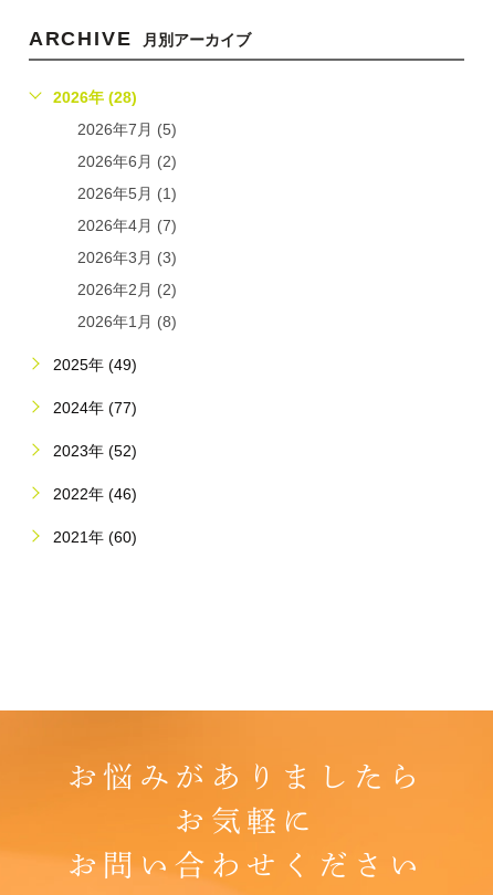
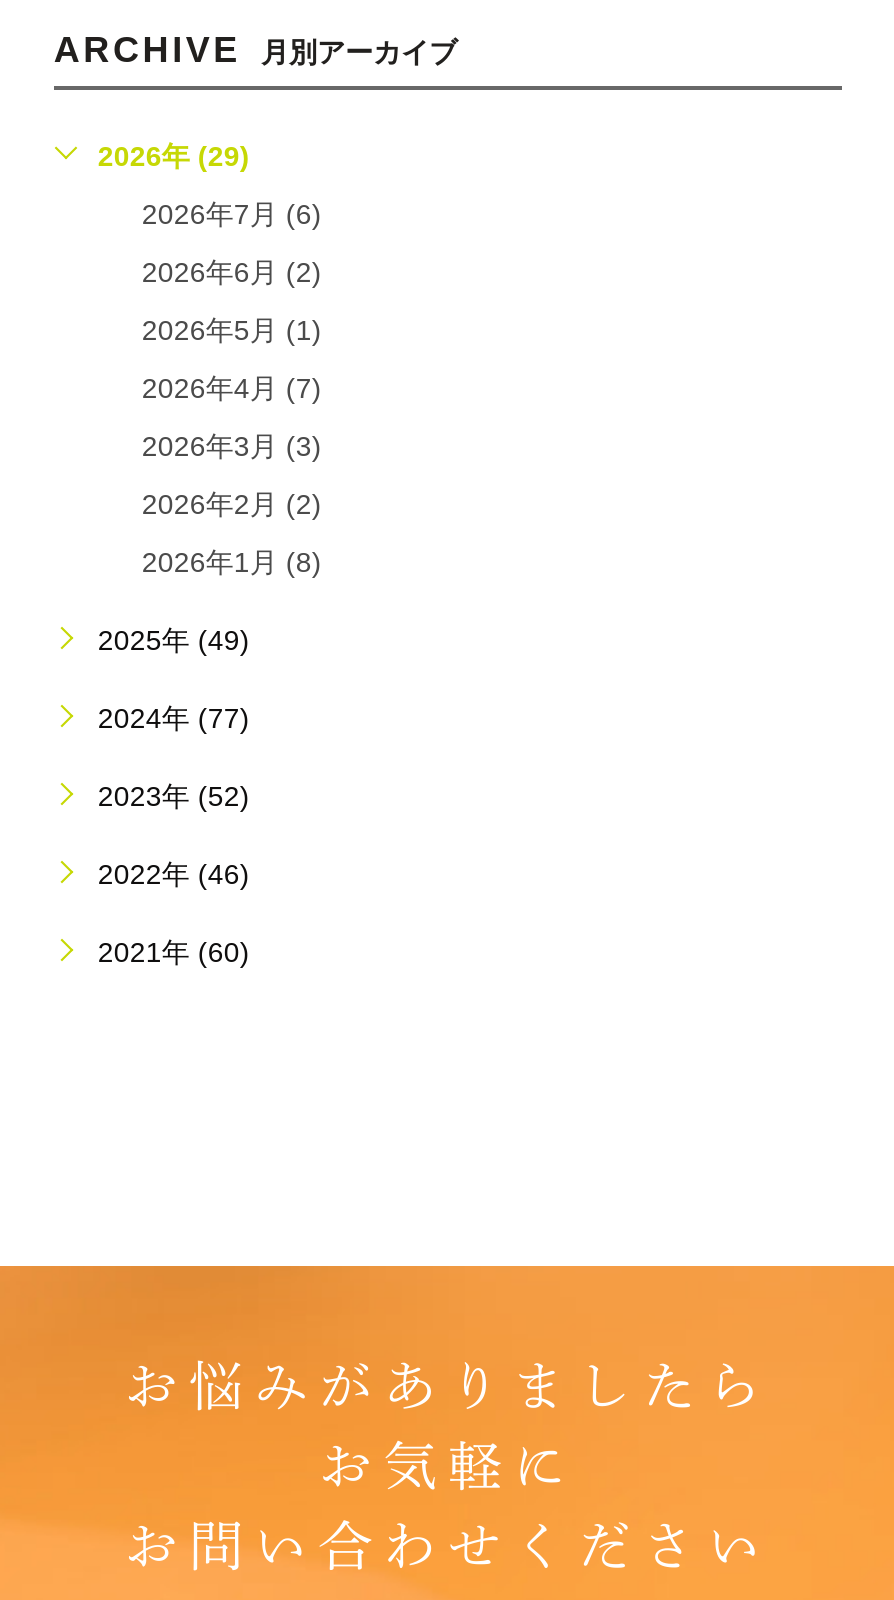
[53,88,137,106] 2026年 (28) -> [98,139,250,171] 2026年 (29)
[77,120,177,138] 2026年7月 (5) -> [142,197,322,229] 2026年7月 (6)

